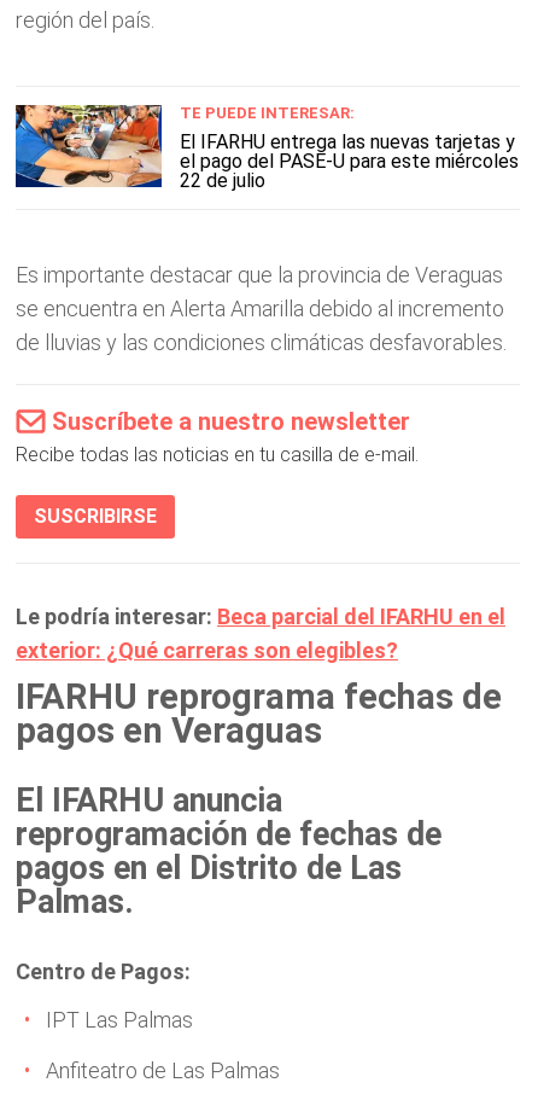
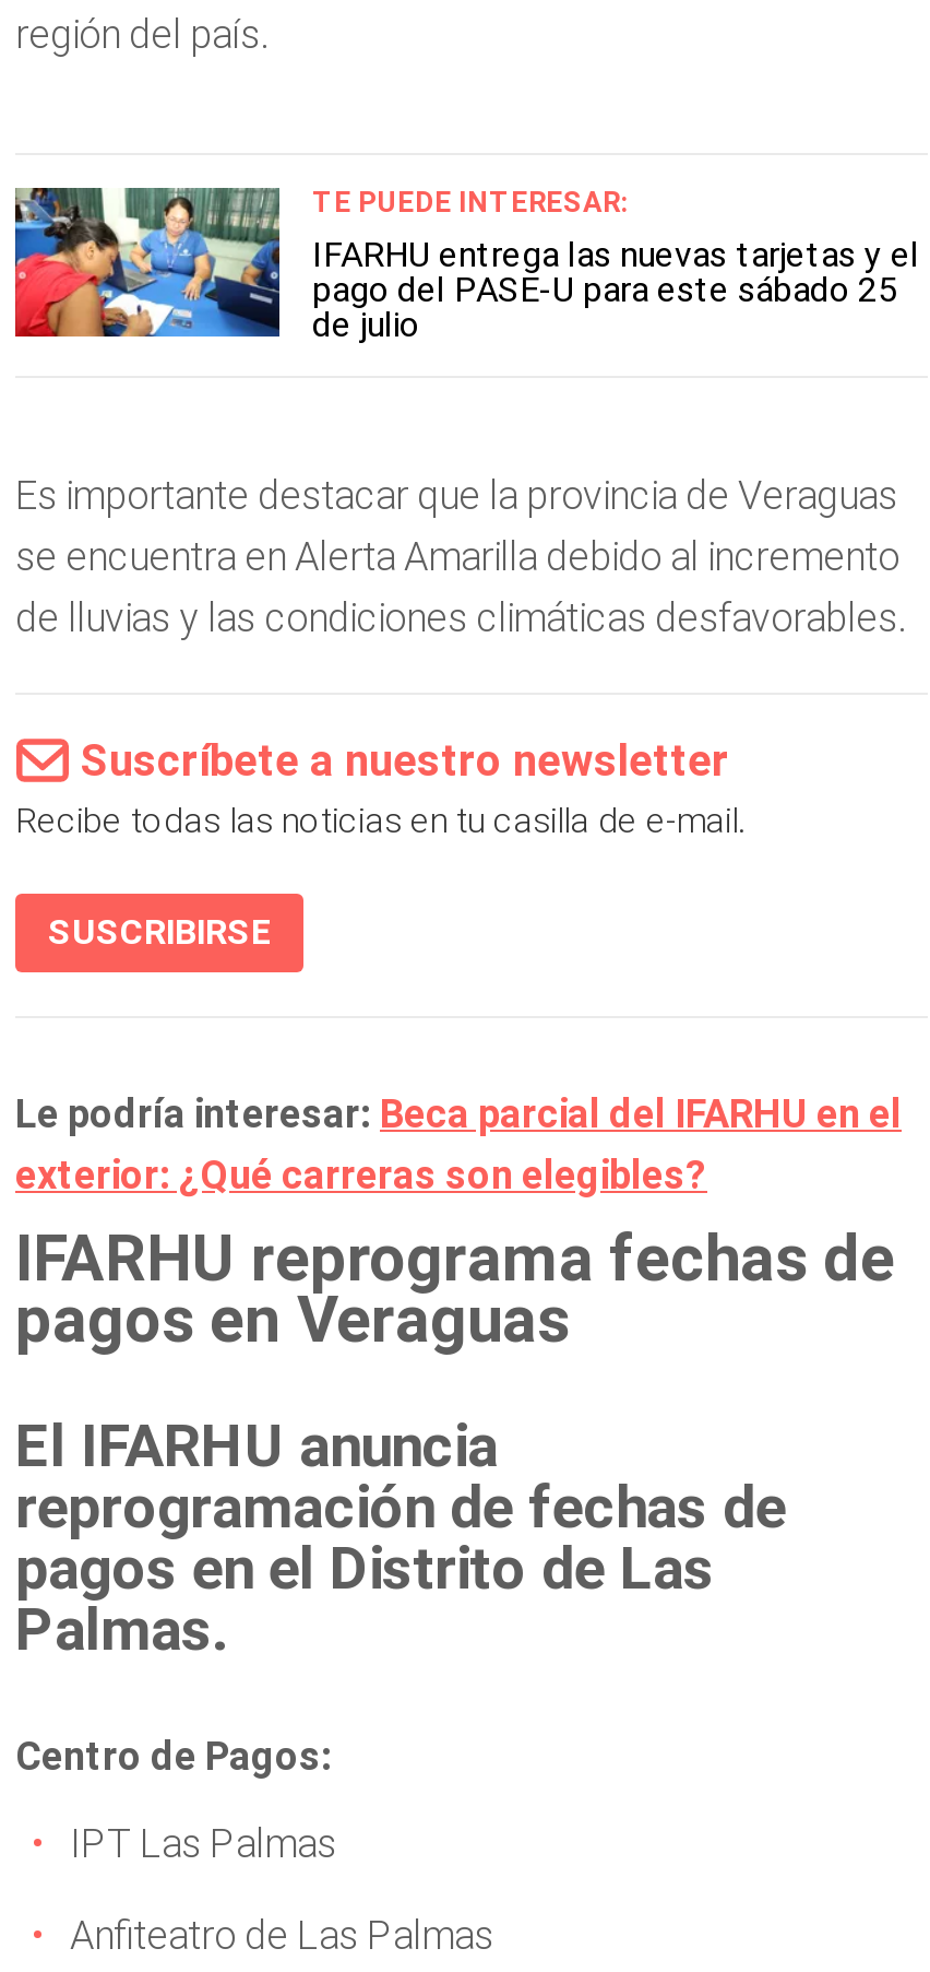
[14,104,519,192] [image] | El IFARHU entrega las nuevas tarjetas y | el pago del PASE-U para este miércoles | 22 de julio -> [13,186,919,345] [image] | IFARHU entrega las nuevas tarjetas y el | pago del PASE-U para este sábado 25 | de julio

